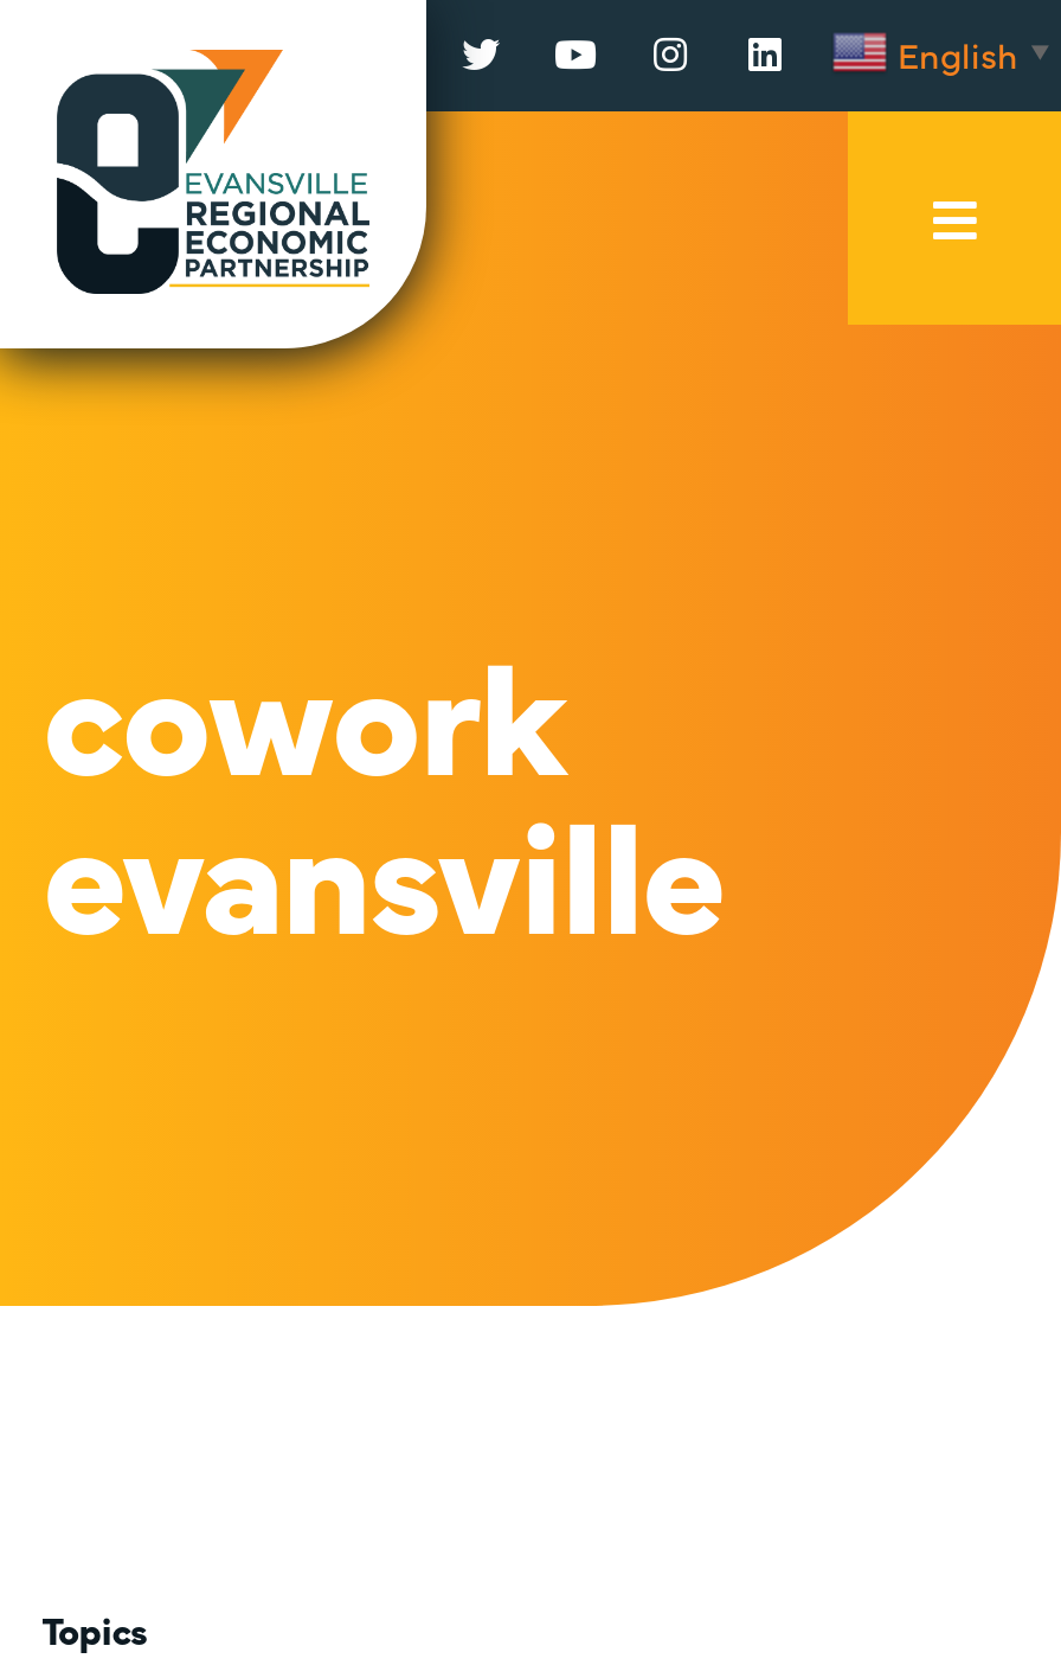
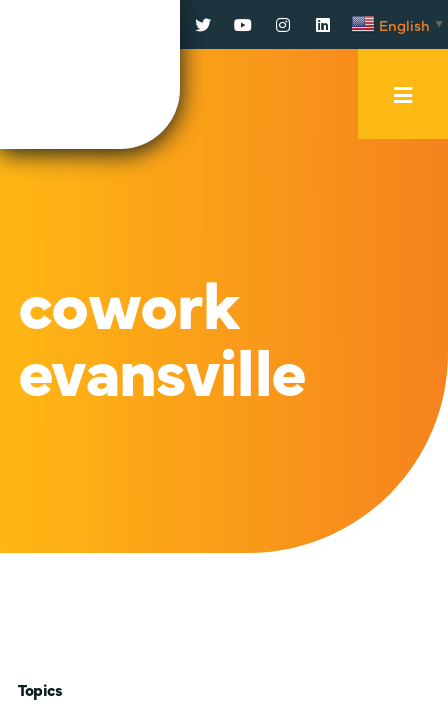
[54,47,372,296] [image] -> none

